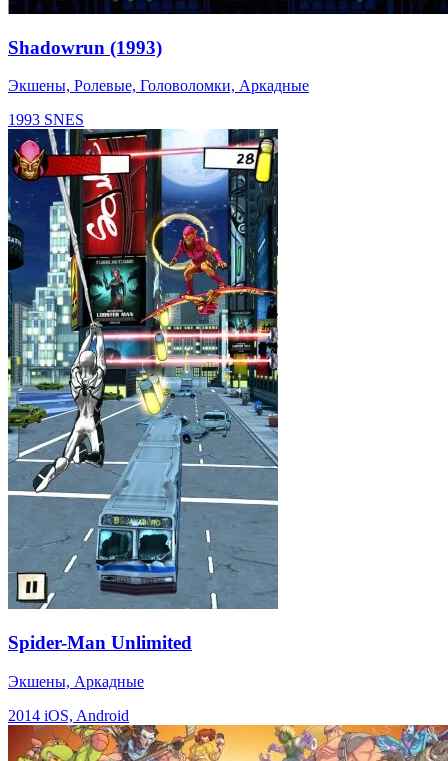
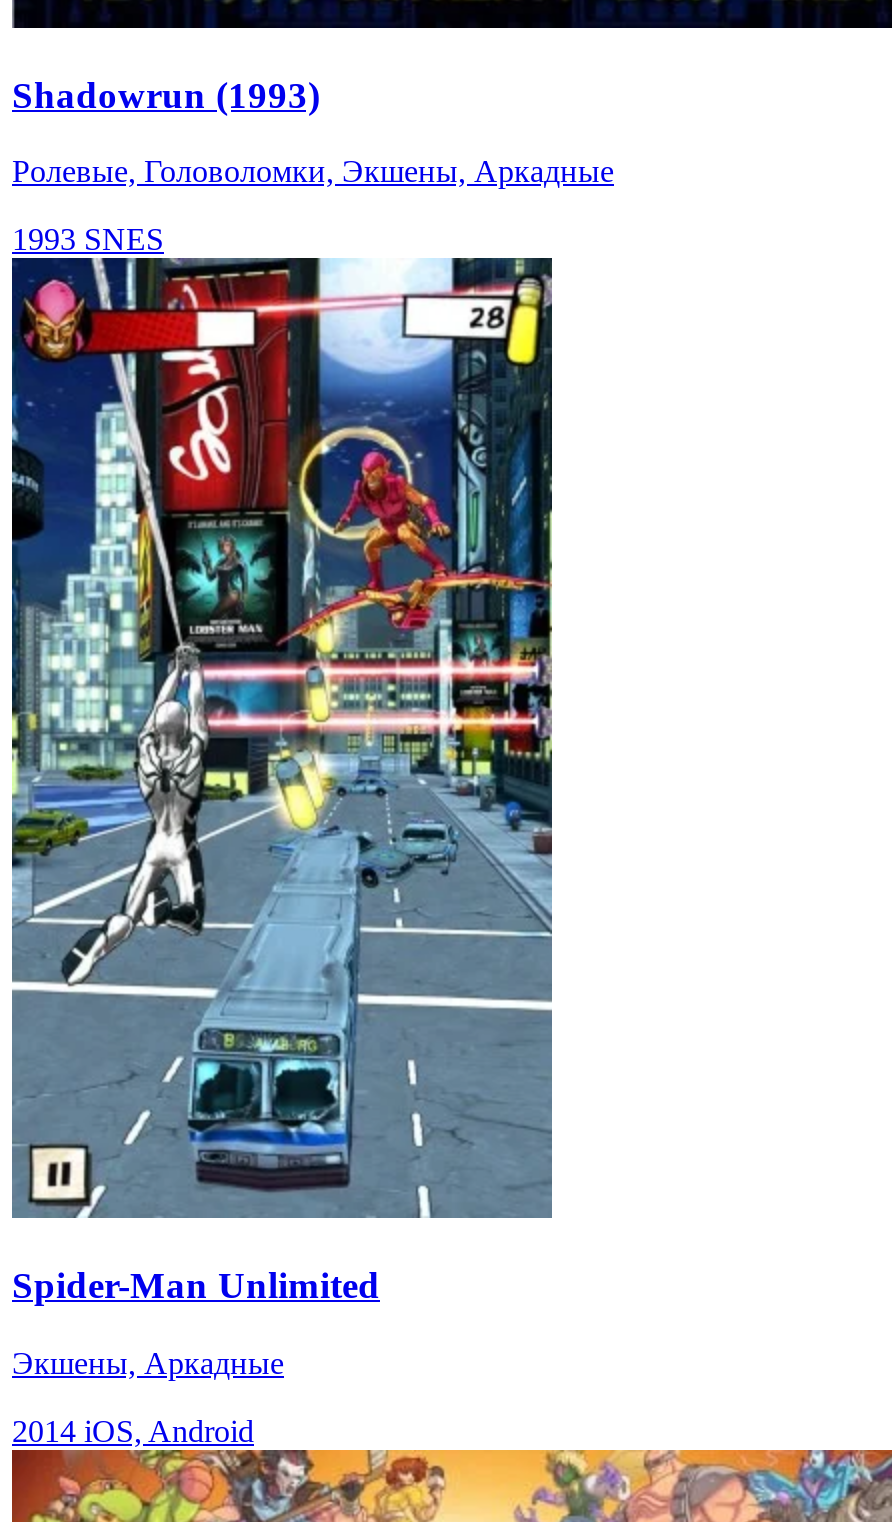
[8,77,309,94] Экшены, Ролевые, Головоломки, Аркадные -> [12,155,614,189] Ролевые, Головоломки, Экшены, Аркадные

